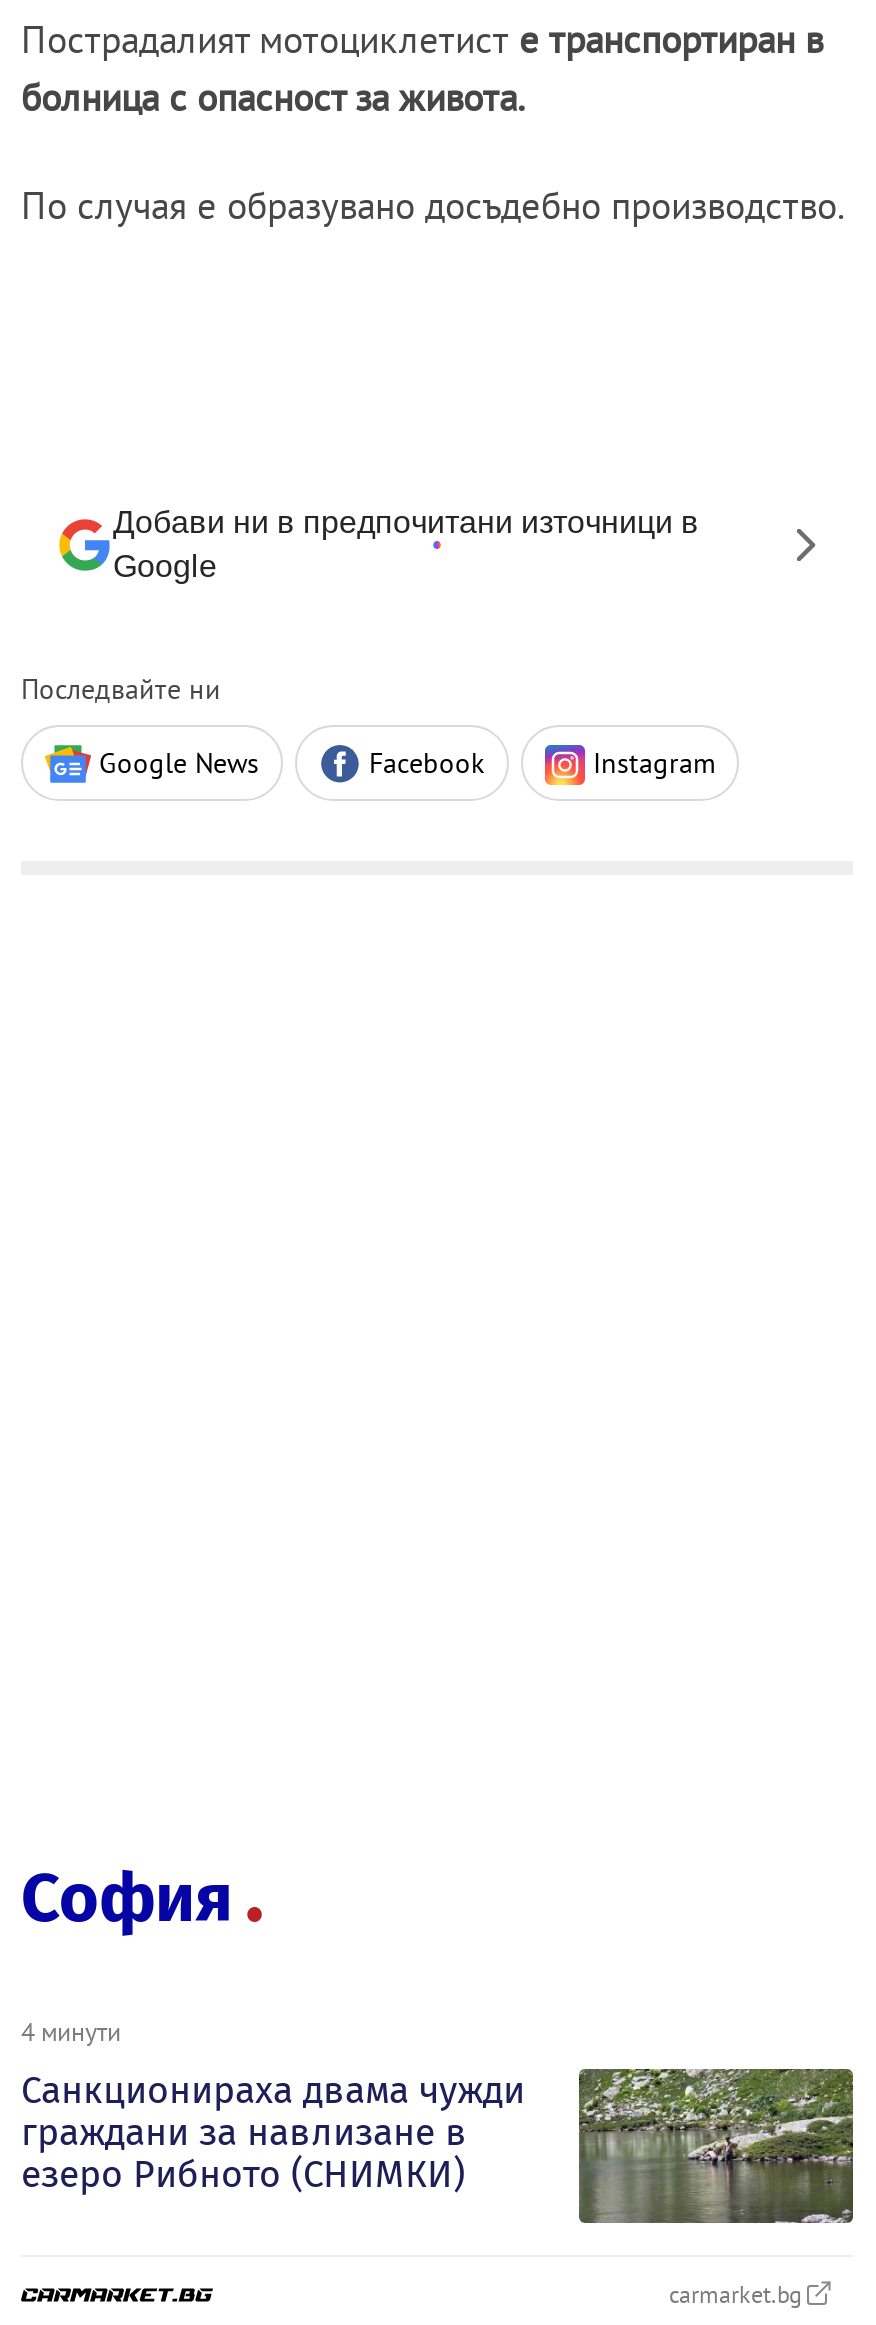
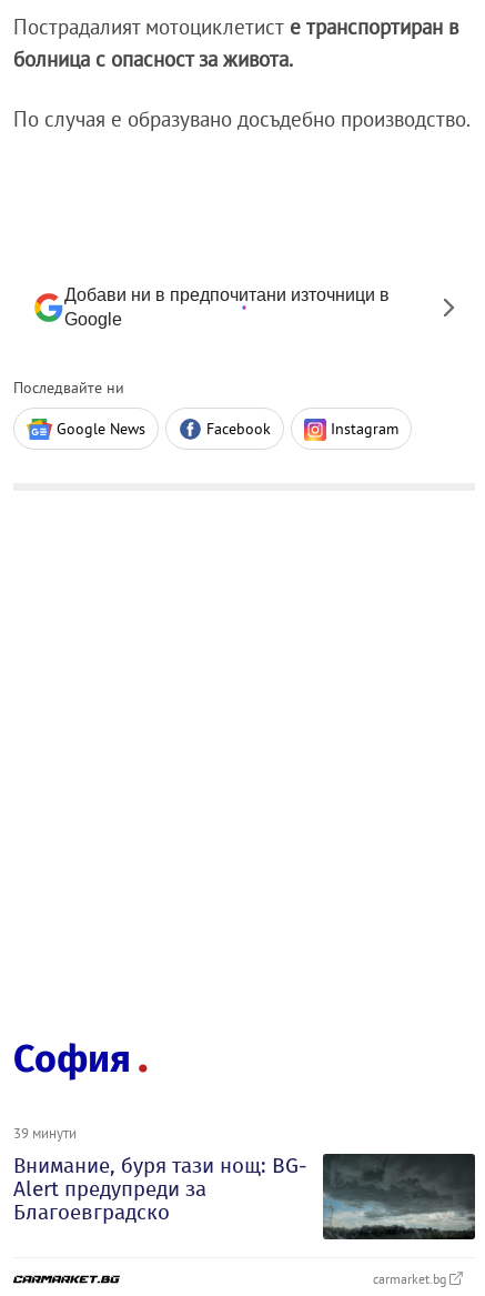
[21,2015,855,2225] [image] | 4 минути | Санкционираха двама чужди | граждани за навлизане в | езеро Рибното (СНИМКИ) -> [13,1124,475,1240] [image] | 39 минути | Внимание, буря тази нощ: BG- | Alert предупреди за | Благоевградско

